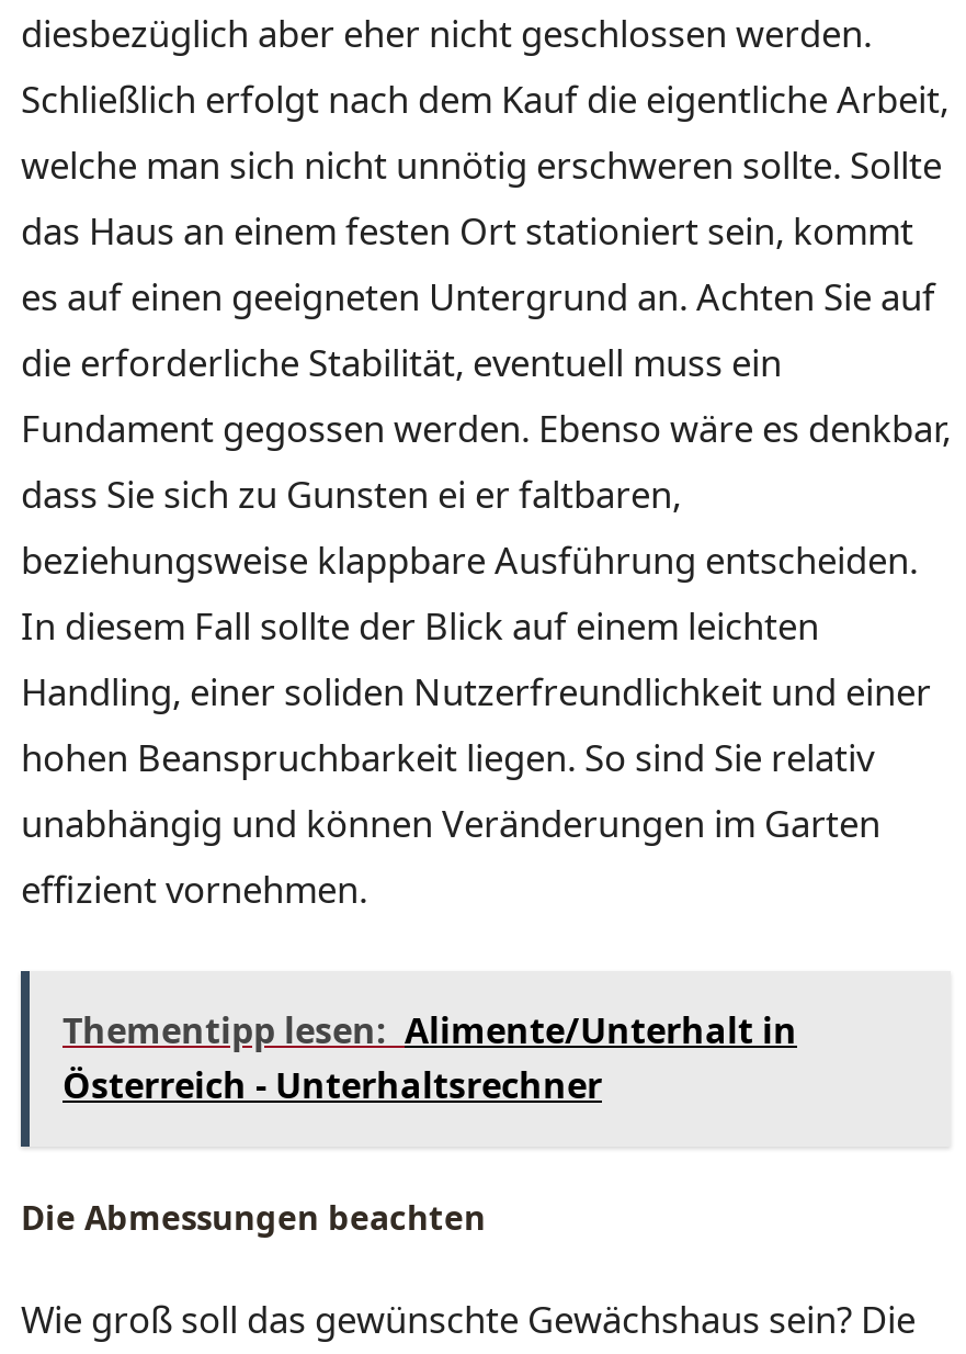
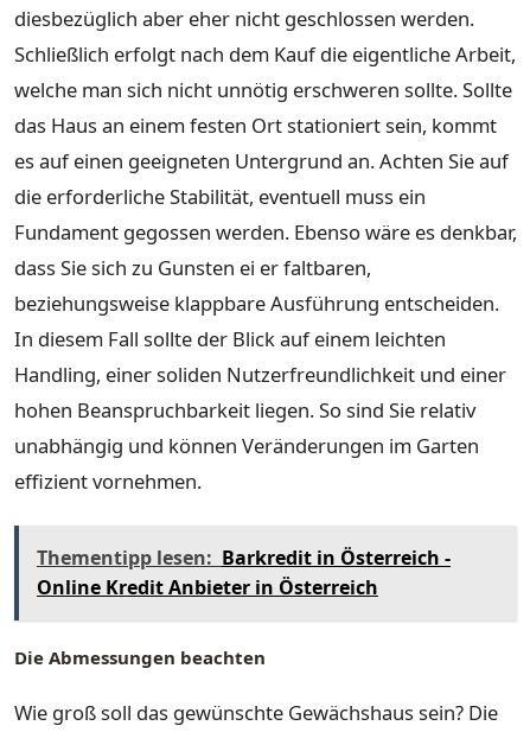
[62,1006,797,1109] Thementipp lesen: Alimente/Unterhalt in | Österreich - Unterhaltsrechner -> [37,544,451,600] Thementipp lesen: Barkredit in Österreich - | Online Kredit Anbieter in Österreich

